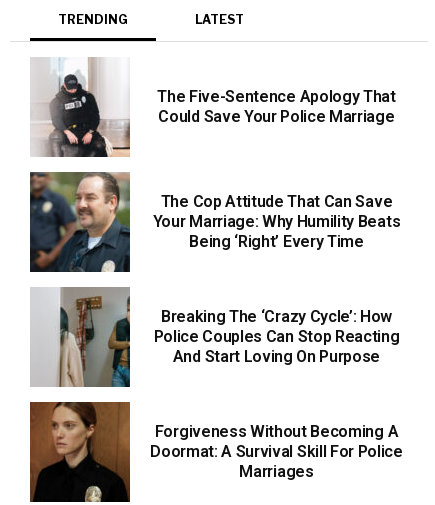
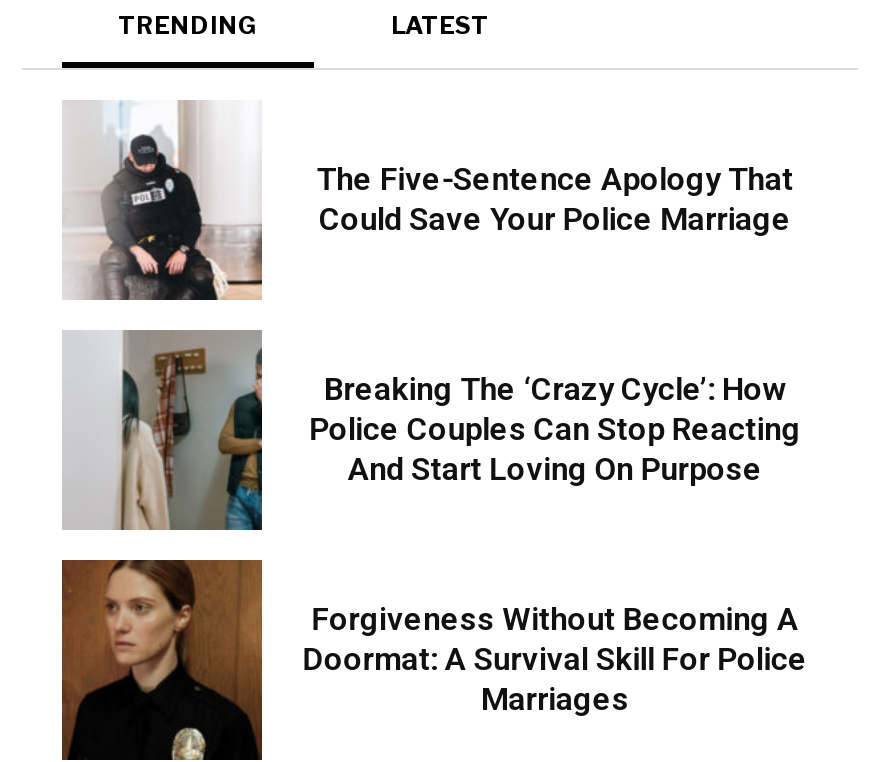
[29,172,400,272] [image] | The Cop Attitude That Can Save | Your Marriage: Why Humility Beats | Being ‘Right’ Every Time -> none

